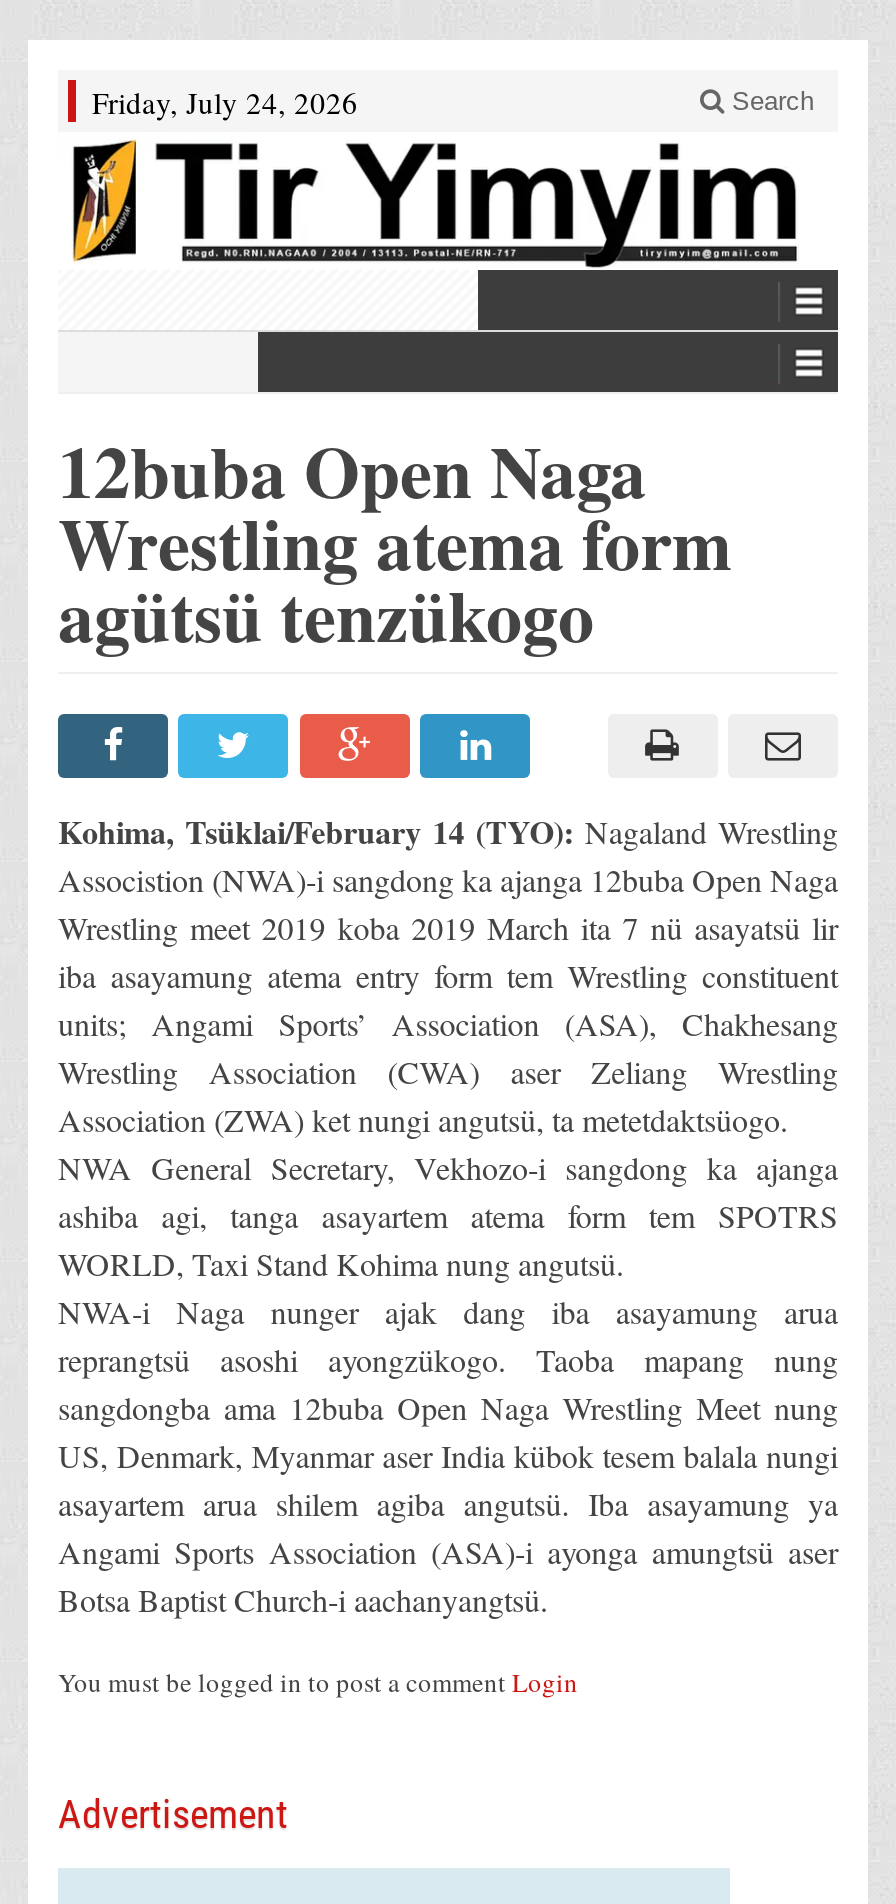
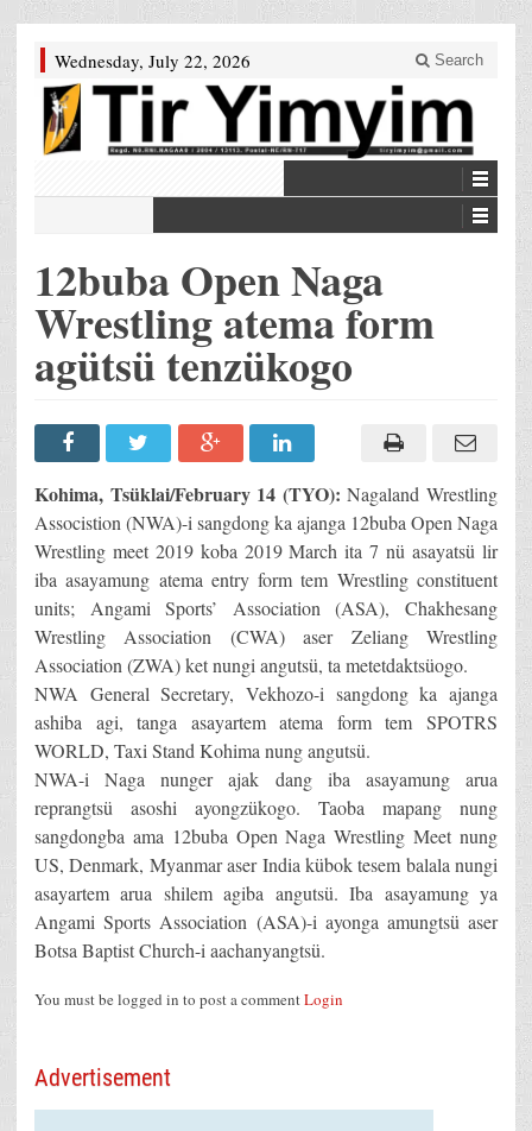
[92,82,358,122] Friday, July 24, 2026 -> [55,49,251,72] Wednesday, July 22, 2026

